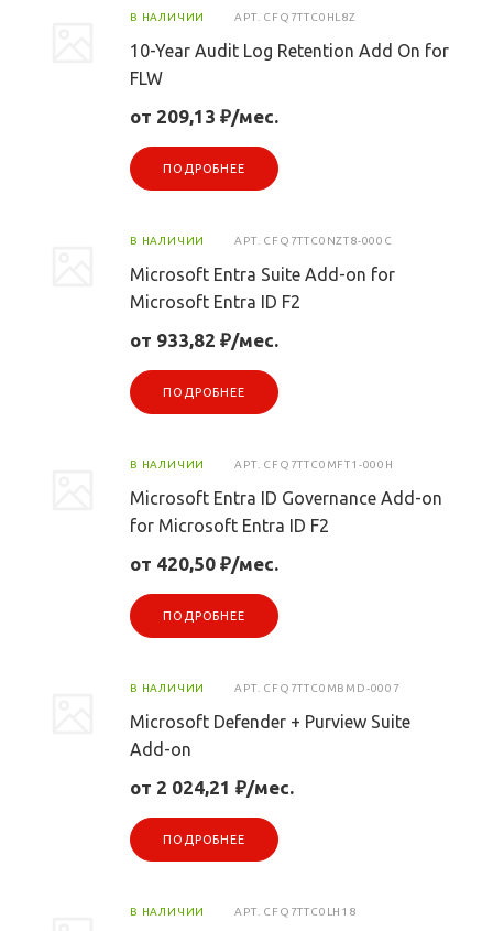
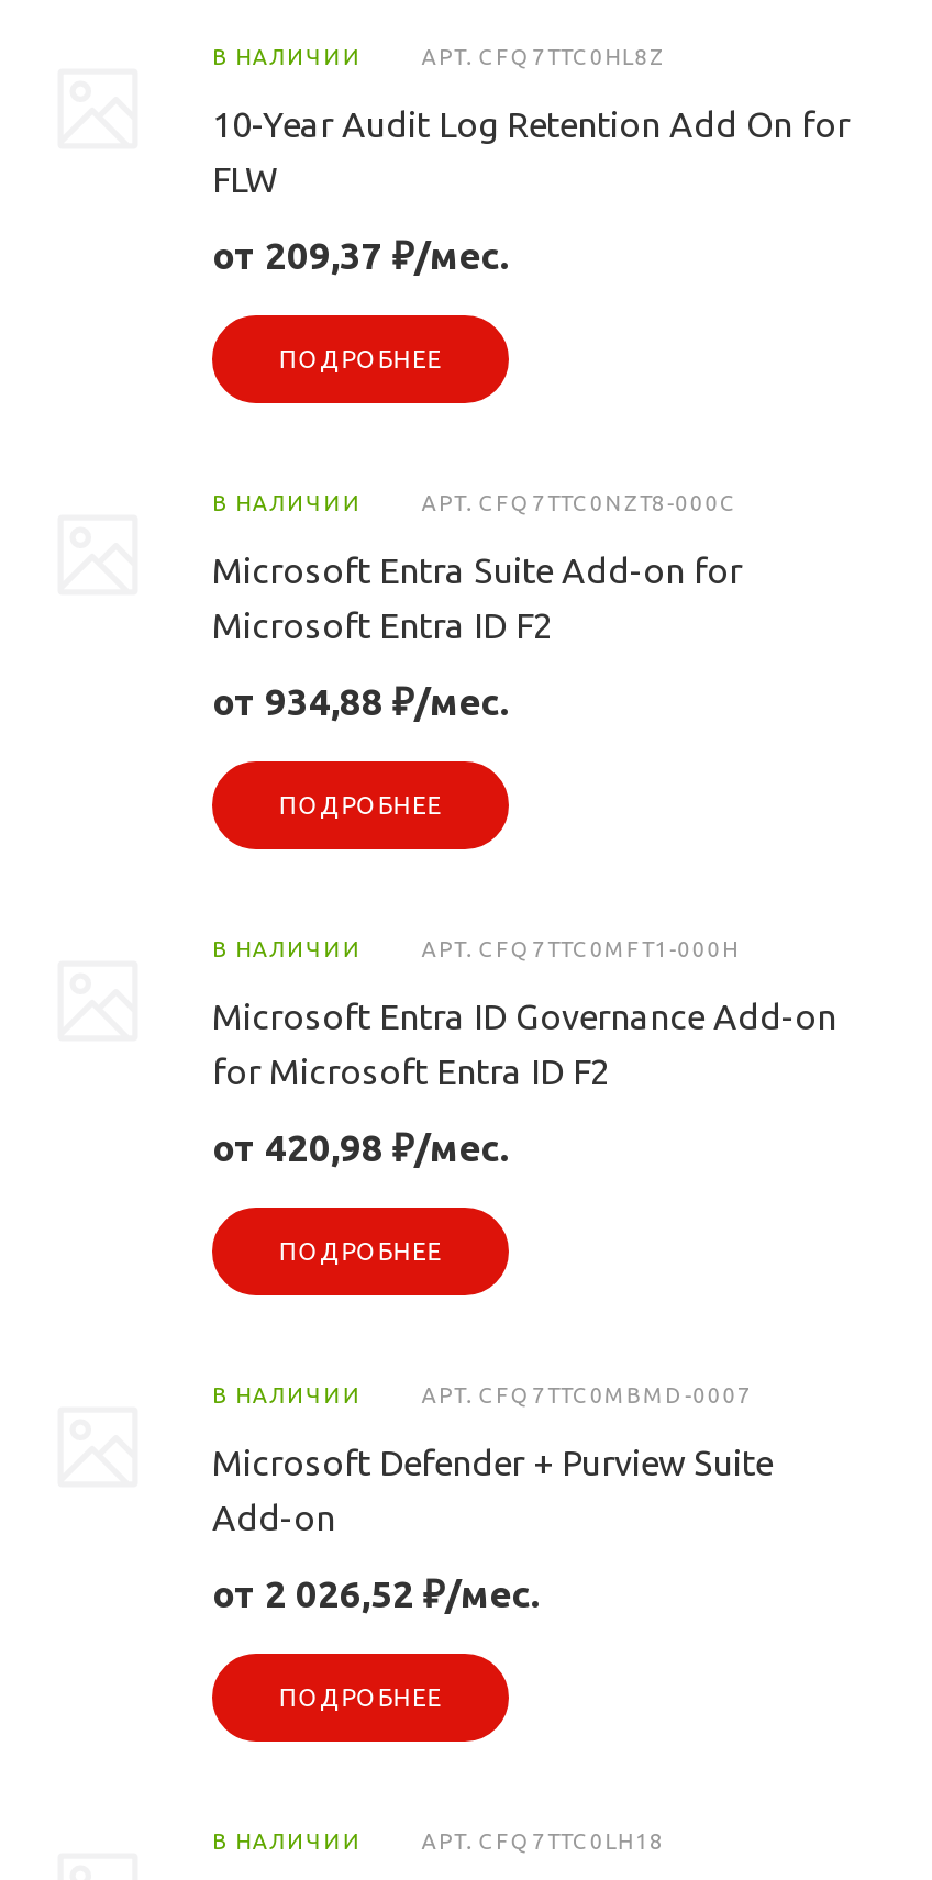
[130,106,278,127] от 209,13 ₽/мес. -> [212,234,509,276] от 209,37 ₽/мес.
[130,330,278,350] от 933,82 ₽/мес. -> [212,680,509,722] от 934,88 ₽/мес.
[130,553,278,574] от 420,50 ₽/мес. -> [212,1126,509,1168] от 420,98 ₽/мес.
[130,777,294,798] от 2 024,21 ₽/мес. -> [212,1573,540,1614] от 2 026,52 ₽/мес.

